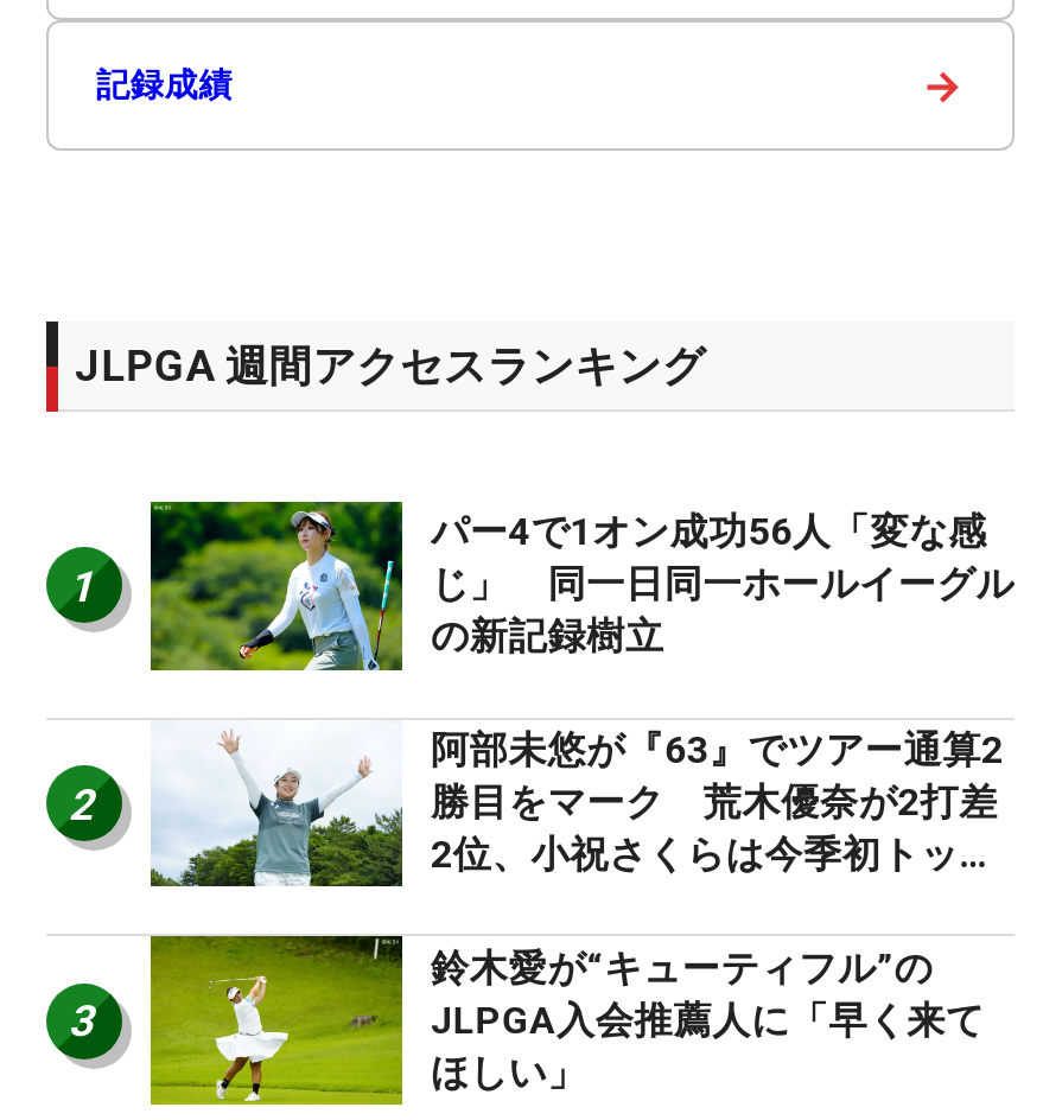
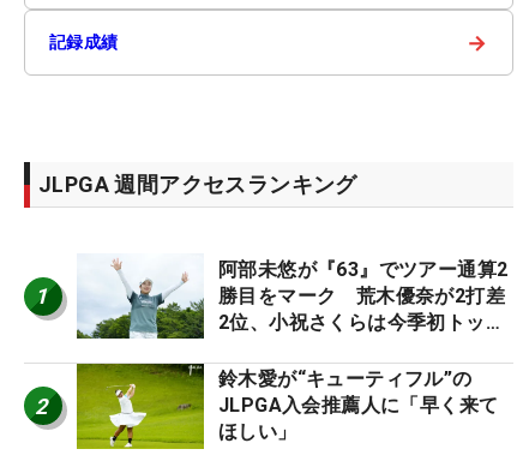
[68,498,1015,828] [image] | パー4で1オン成功56人「変な感 | じ」 同一日同一ホールイーグル | の新記録樹立 | 2 -> none
[68,995,93,1045] 3 -> [35,394,48,419] 2

